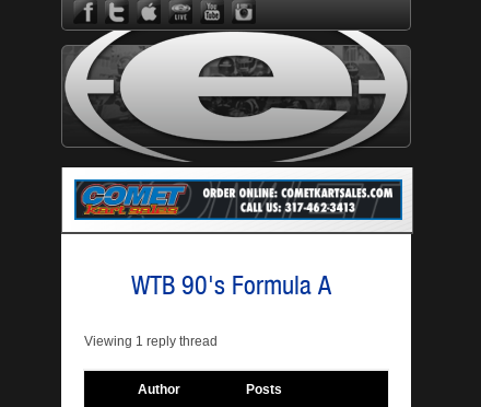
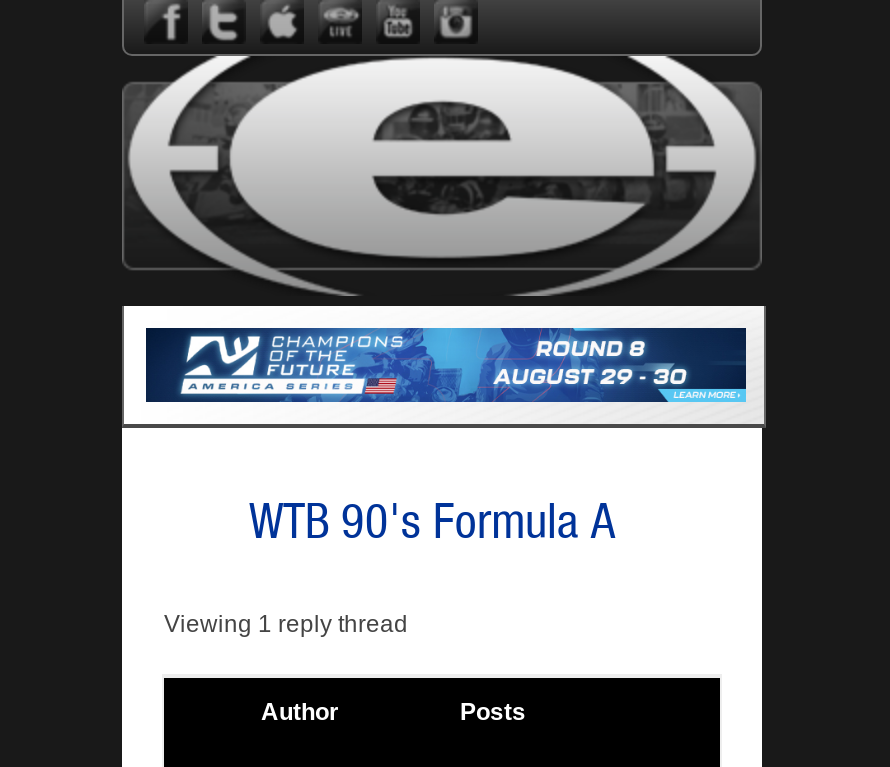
[73,178,403,220] [image] -> [144,326,748,404] [image]

